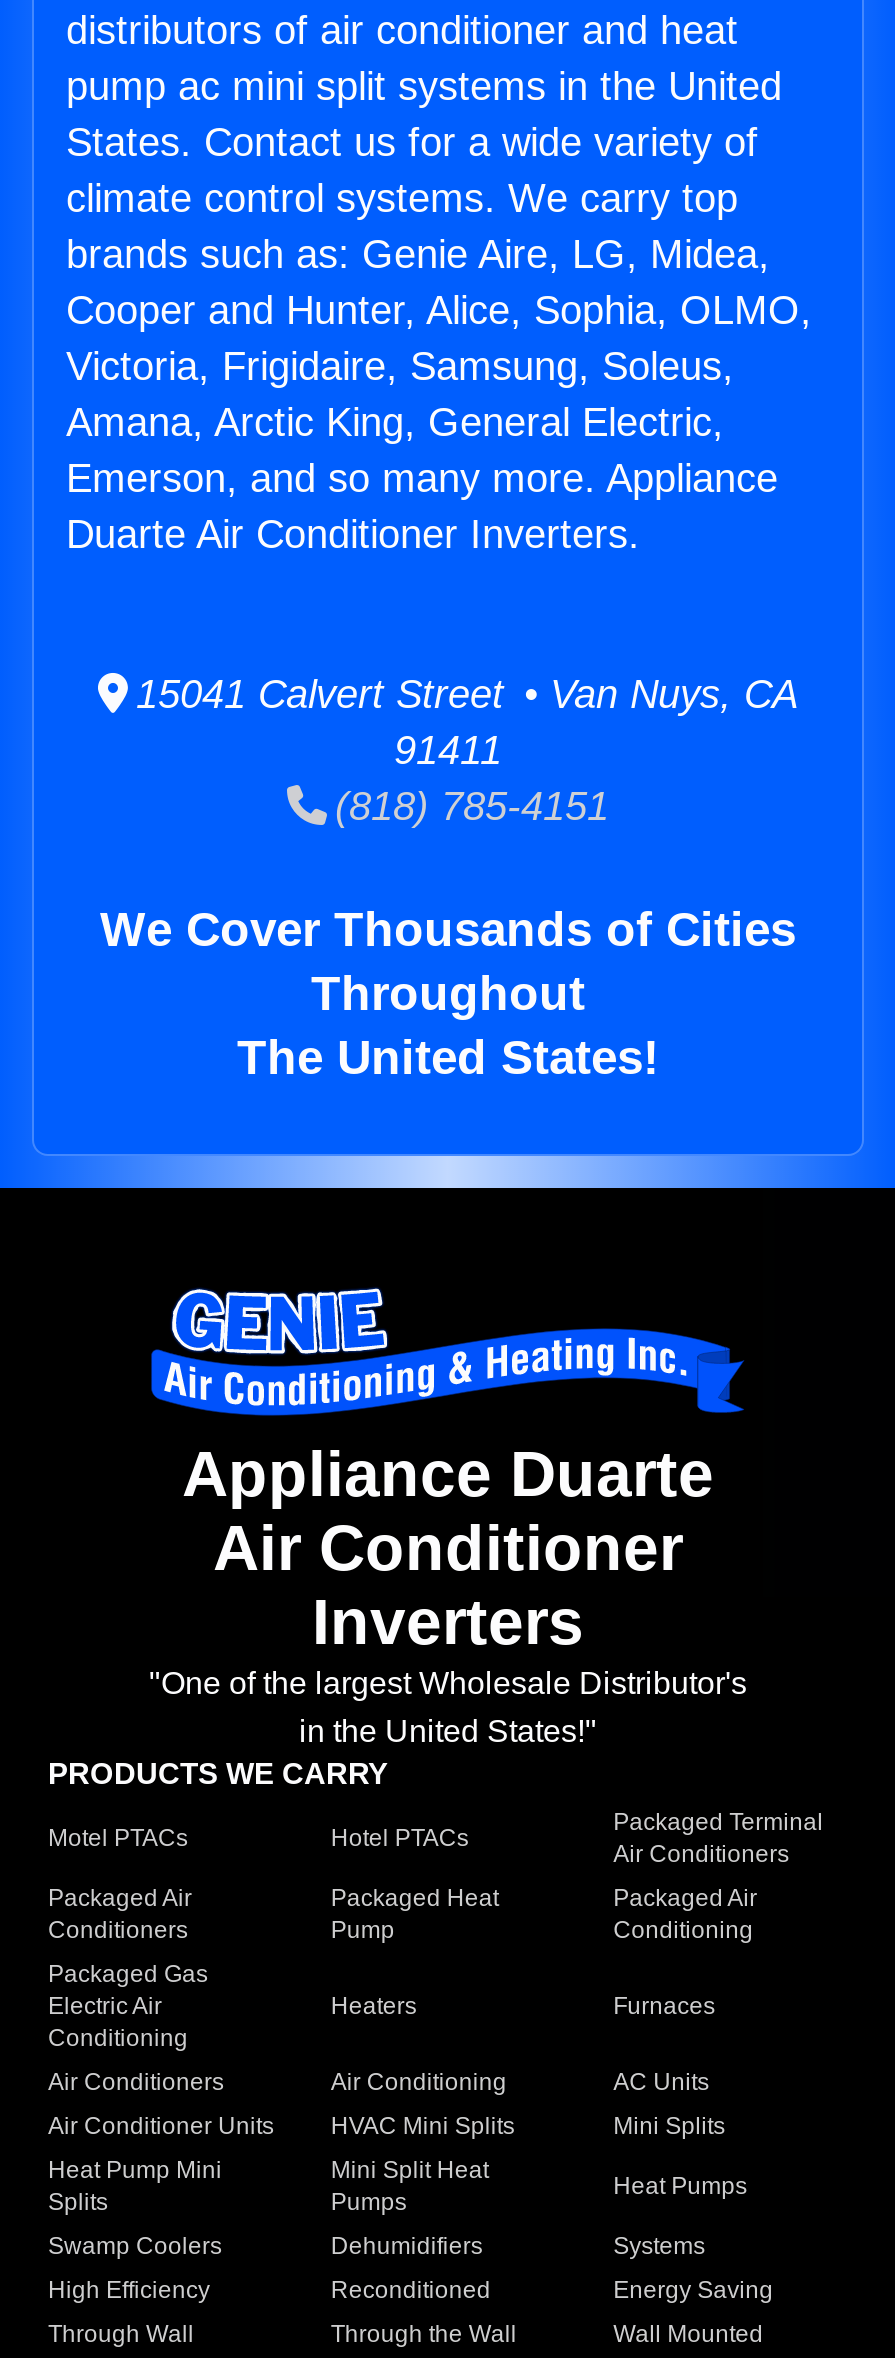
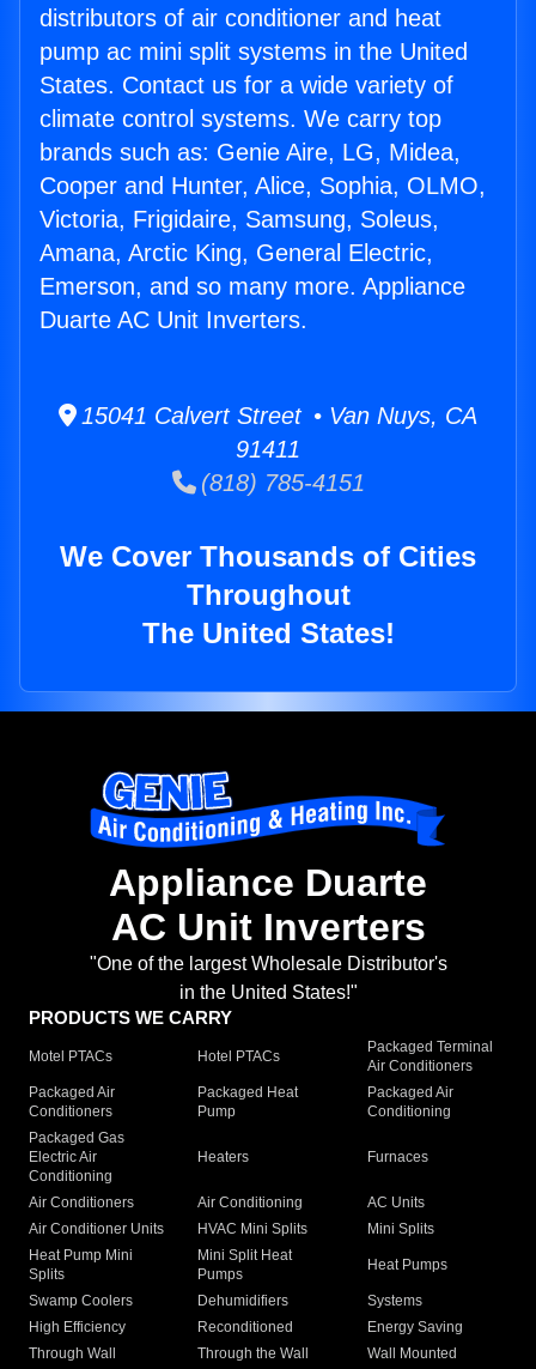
[66,512,640,556] Duarte Air Conditioner Inverters. -> [39,307,307,333] Duarte AC Unit Inverters.
[213,1513,683,1659] Air Conditioner | Inverters -> [111,906,425,949] AC Unit Inverters

